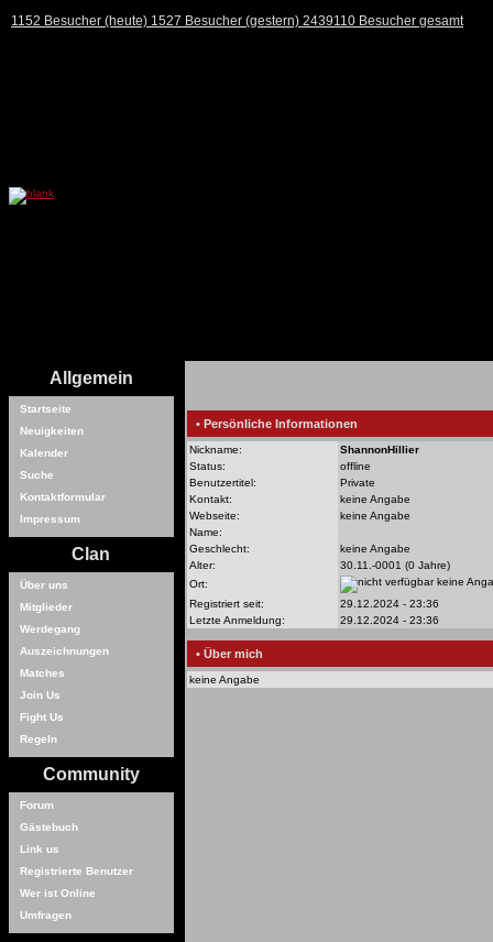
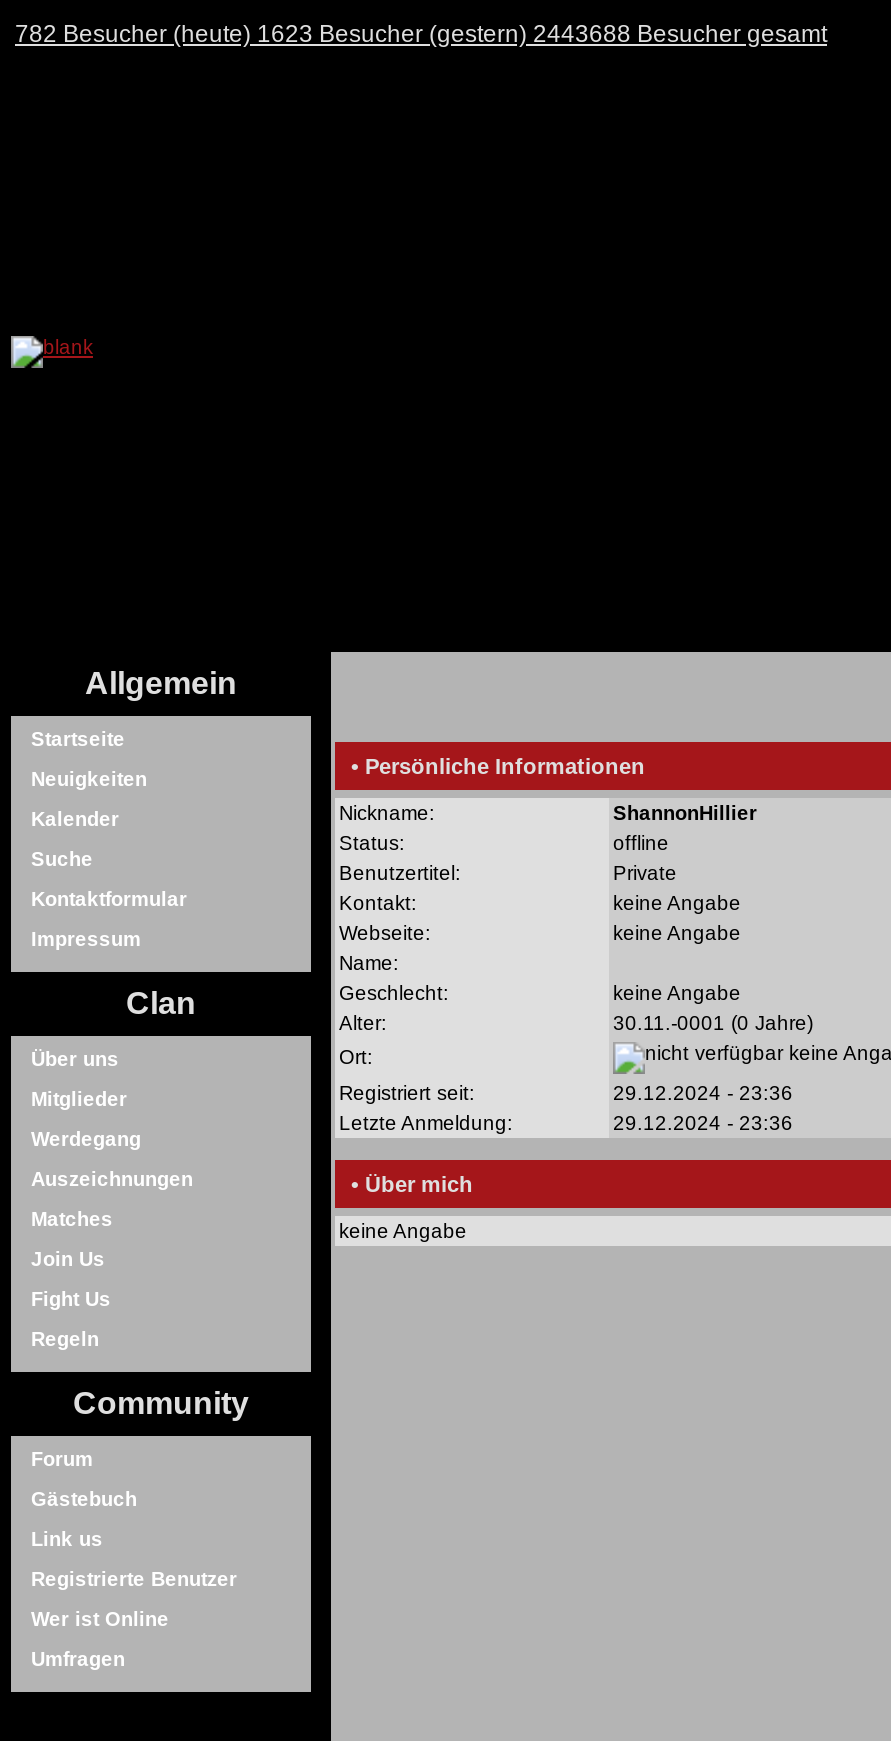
[11,13,463,29] 1152 Besucher (heute) 1527 Besucher (gestern) 2439110 Besucher gesamt -> [15,20,827,48] 782 Besucher (heute) 1623 Besucher (gestern) 2443688 Besucher gesamt

